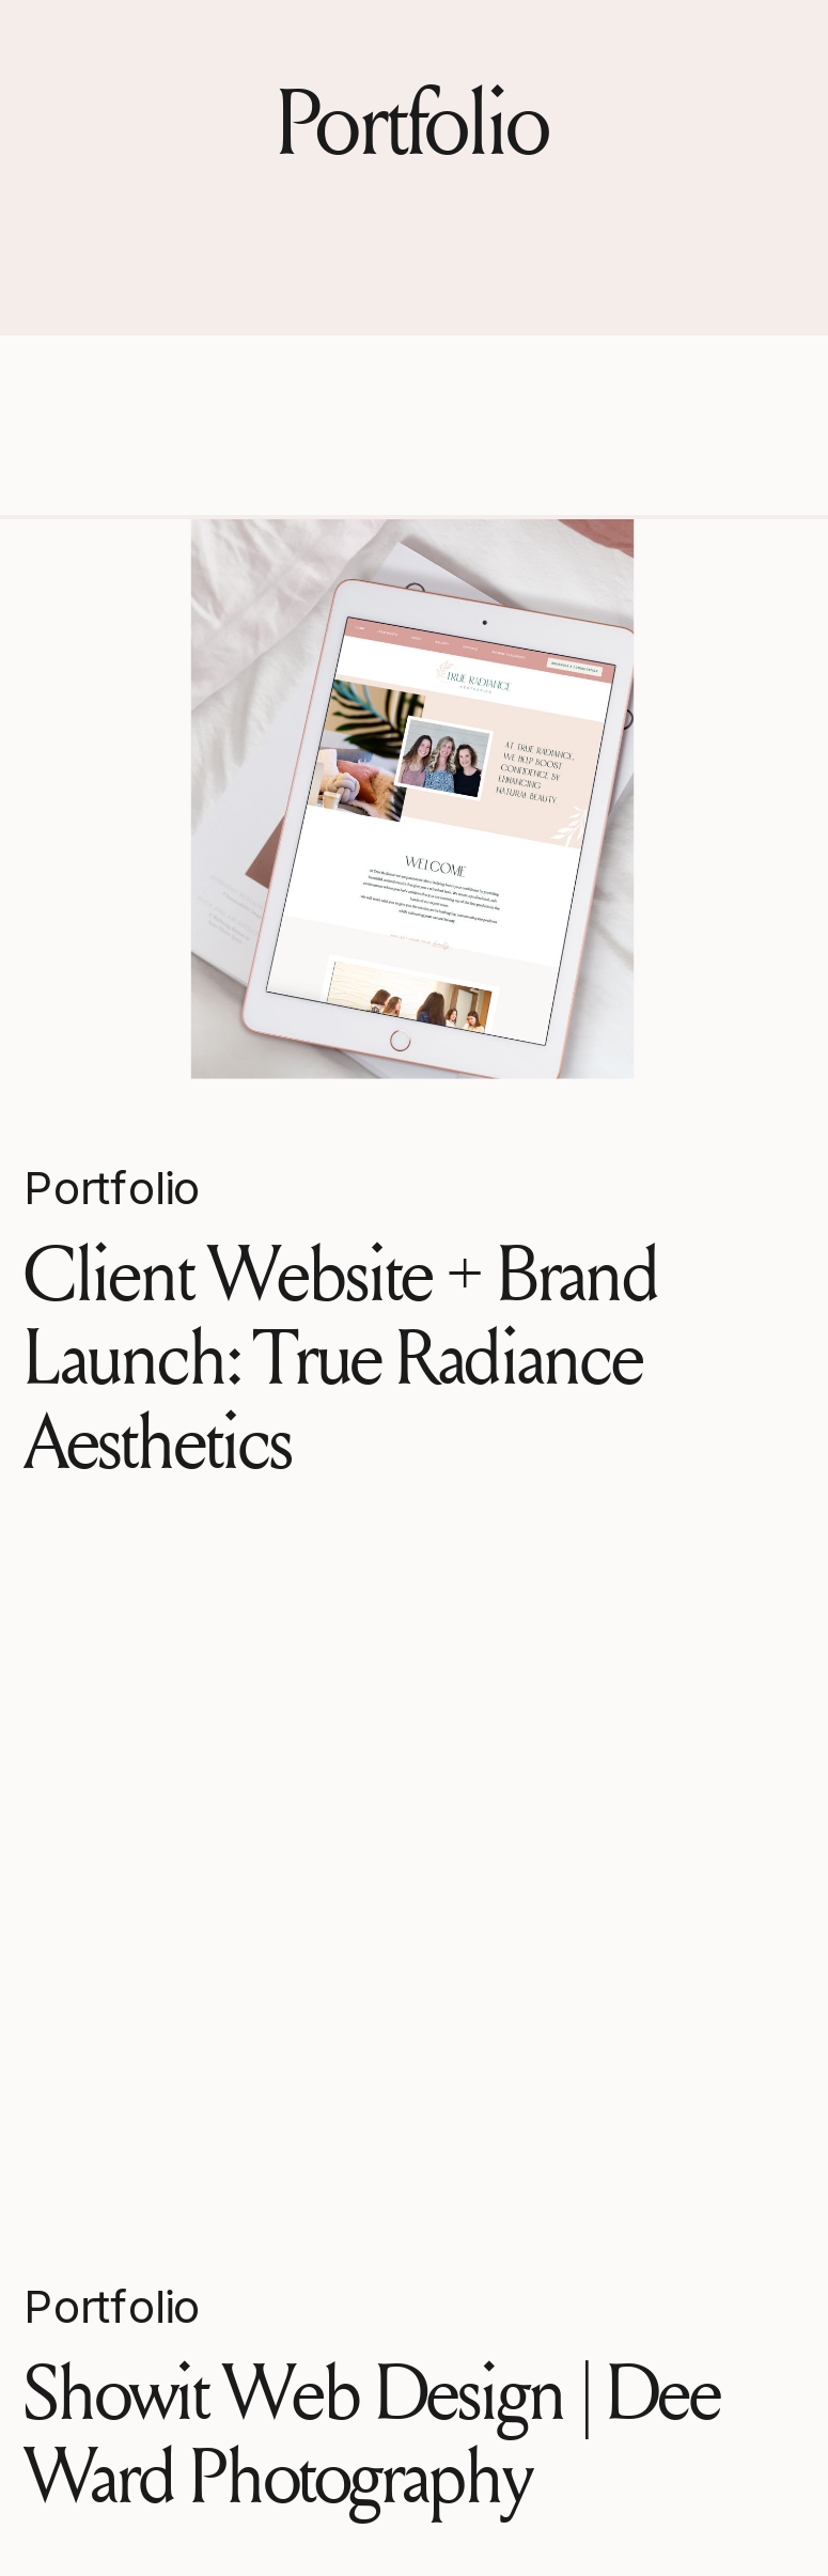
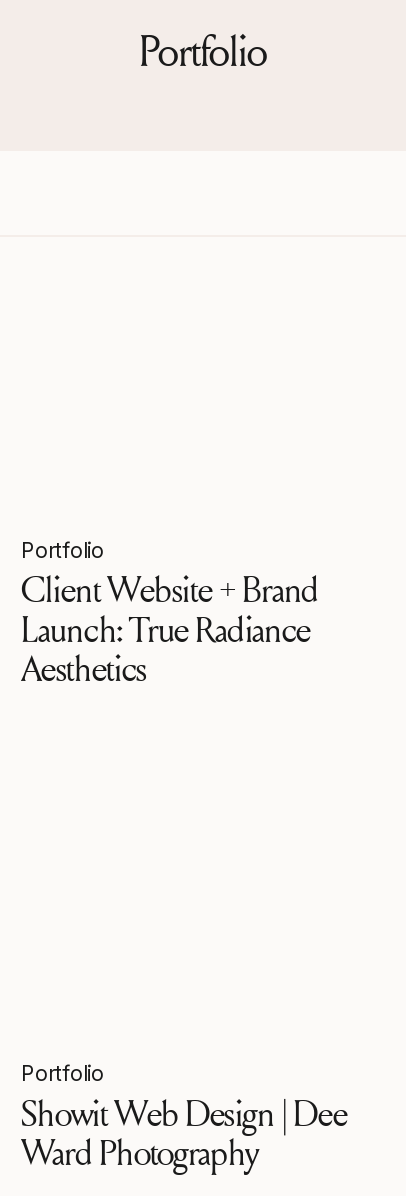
[190,517,637,1081] [image] -> none

